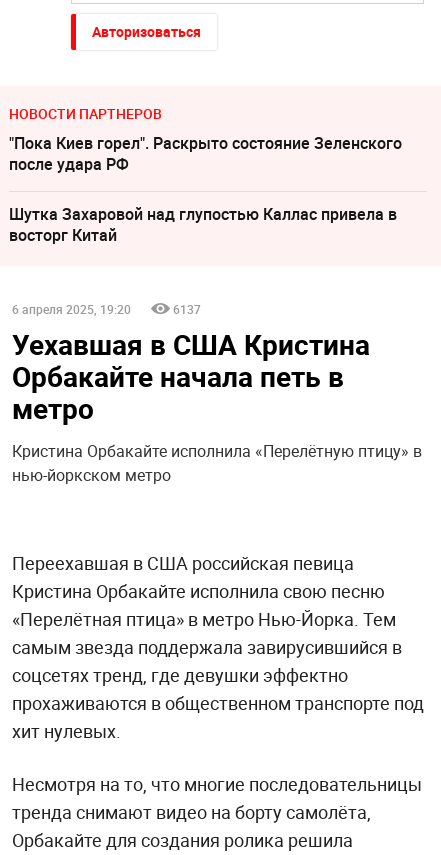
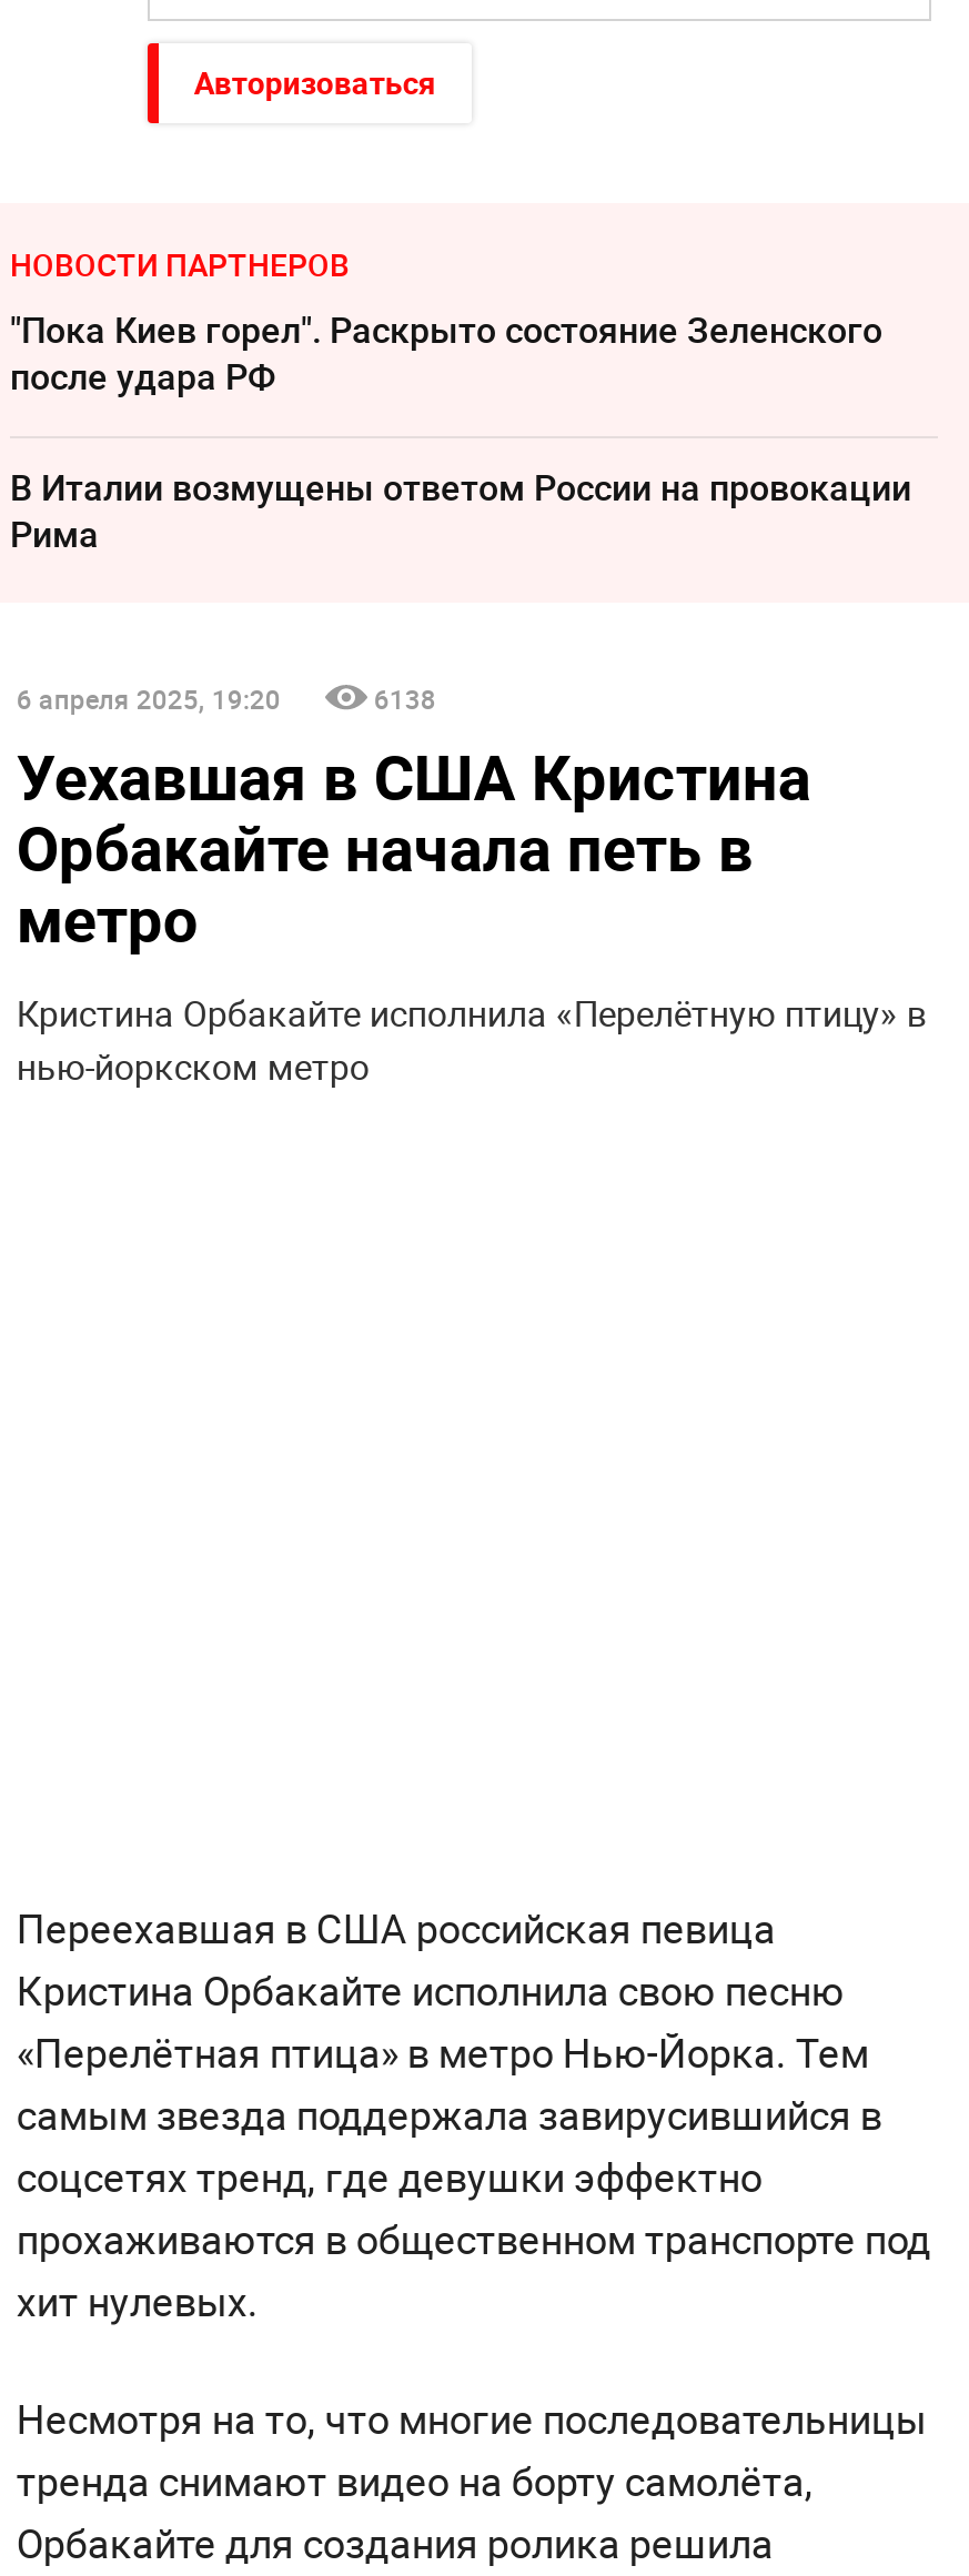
[9,203,397,246] Шутка Захаровой над глупостью Каллас привела в | восторг Китай -> [10,462,911,558] В Италии возмущены ответом России на провокации | Рима
[173,301,201,317] 6137 -> [374,679,436,715] 6138

